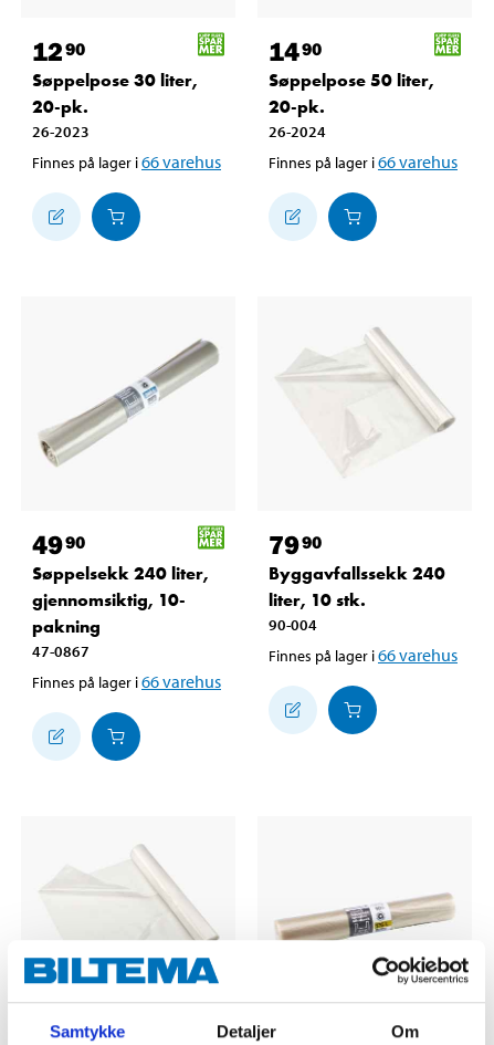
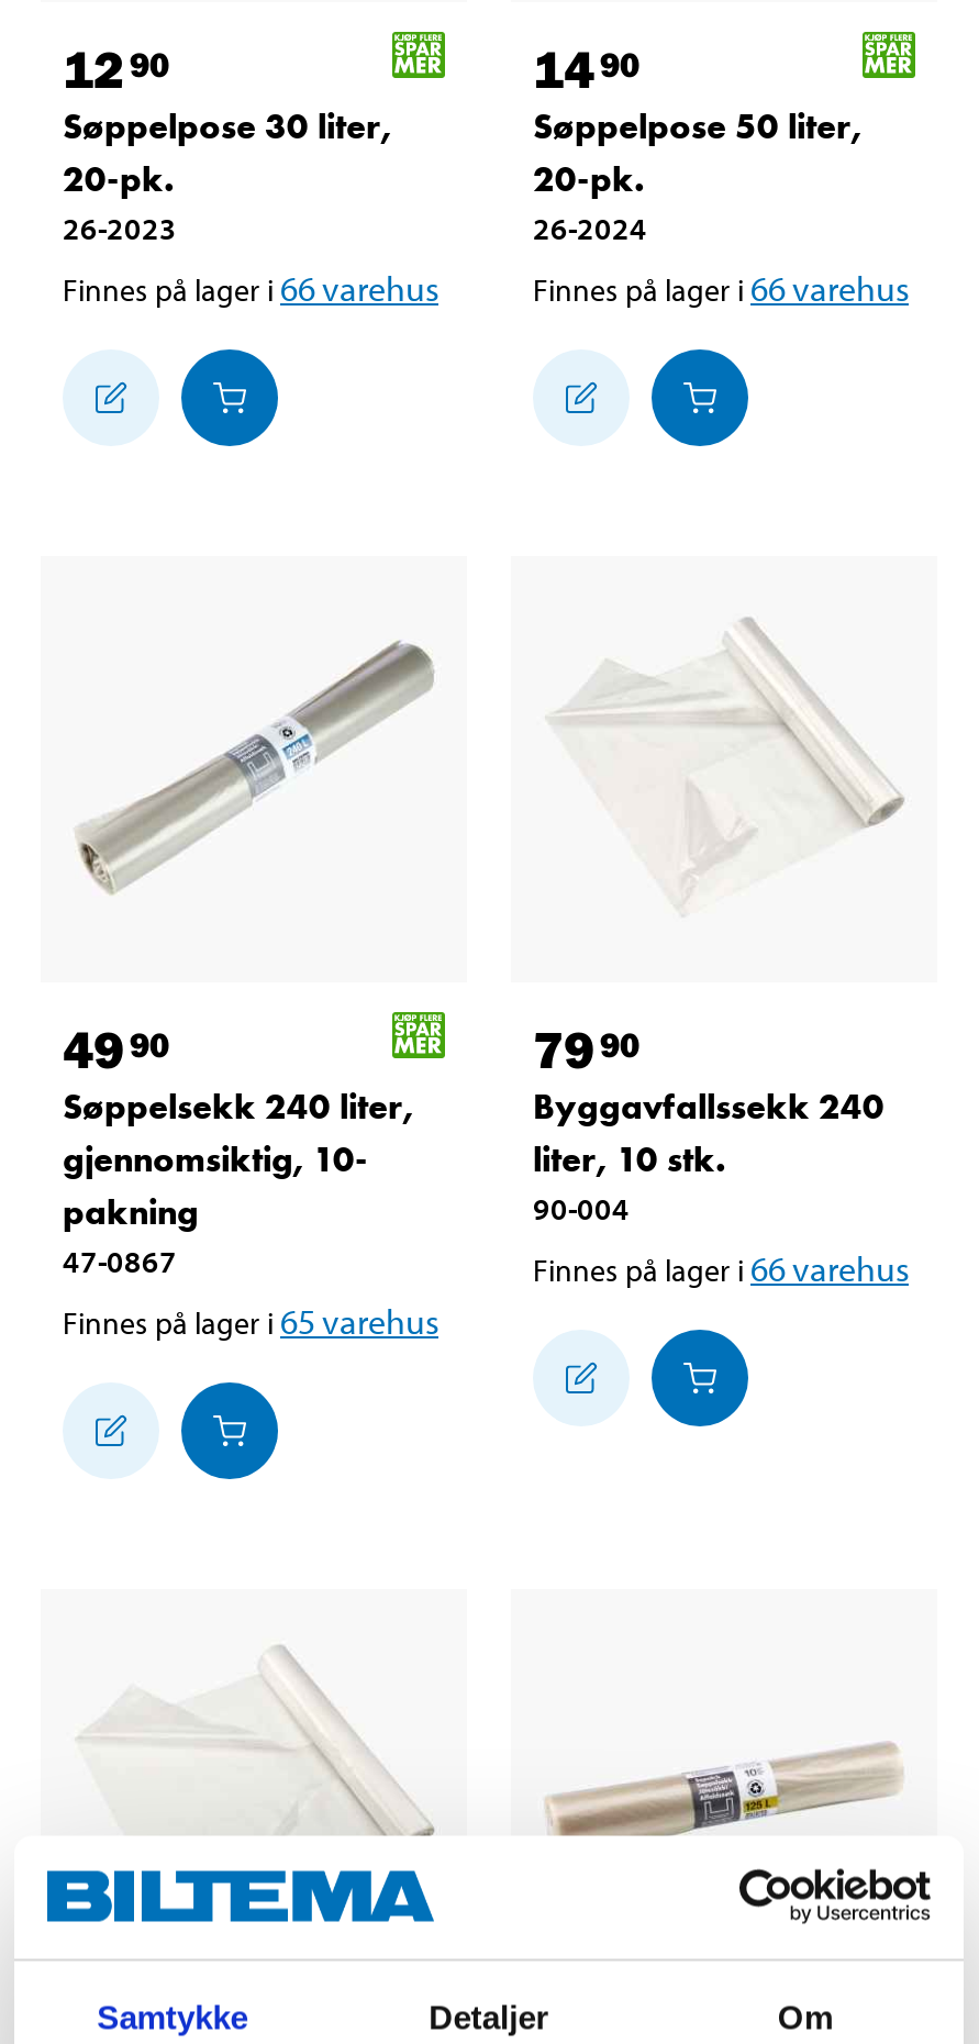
[32,670,221,692] Finnes på lager i 66 varehus -> [63,1298,438,1342] Finnes på lager i 65 varehus

